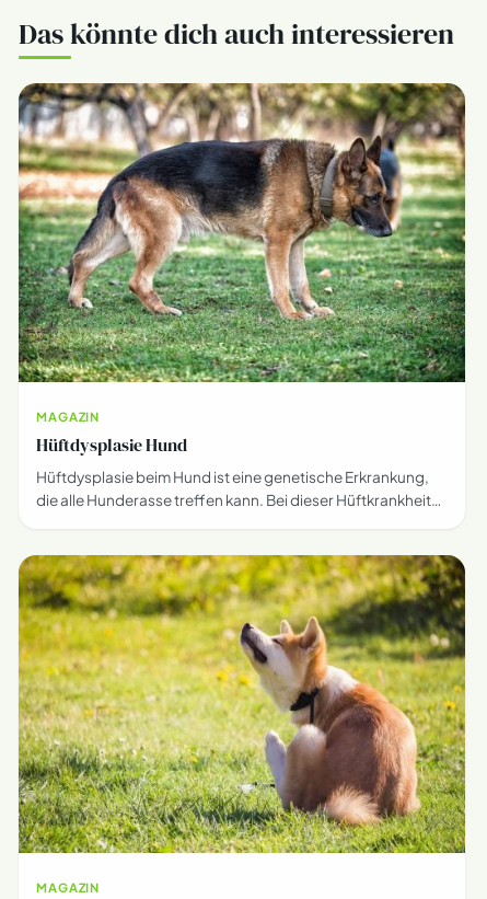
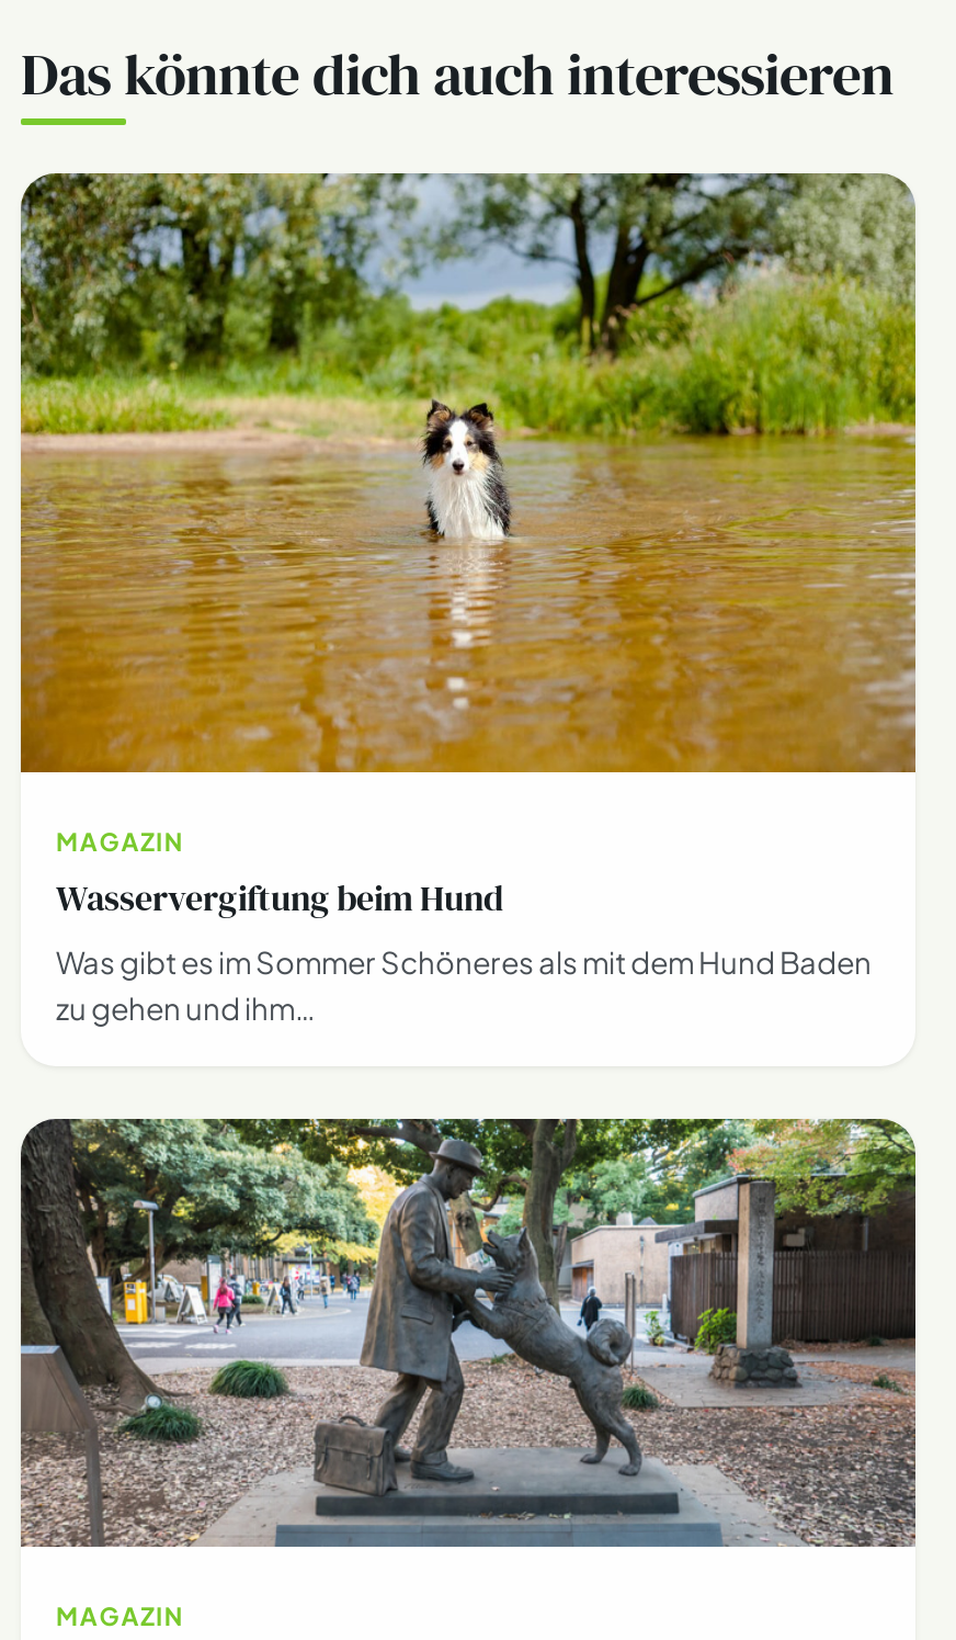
[18,82,466,383] [image] -> [19,170,918,776] [image]
[36,432,187,457] Hüftdysplasie Hund -> [56,873,503,921] Wasservergiftung beim Hund
[36,467,441,509] Hüftdysplasie beim Hund ist eine genetische Erkrankung, | die alle Hunderasse treffen kann. Bei dieser Hüftkrankheit… -> [56,943,872,1027] Was gibt es im Sommer Schöneres als mit dem Hund Baden | zu gehen und ihm…
[18,561,466,854] [image] -> [19,1116,918,1548] [image]

